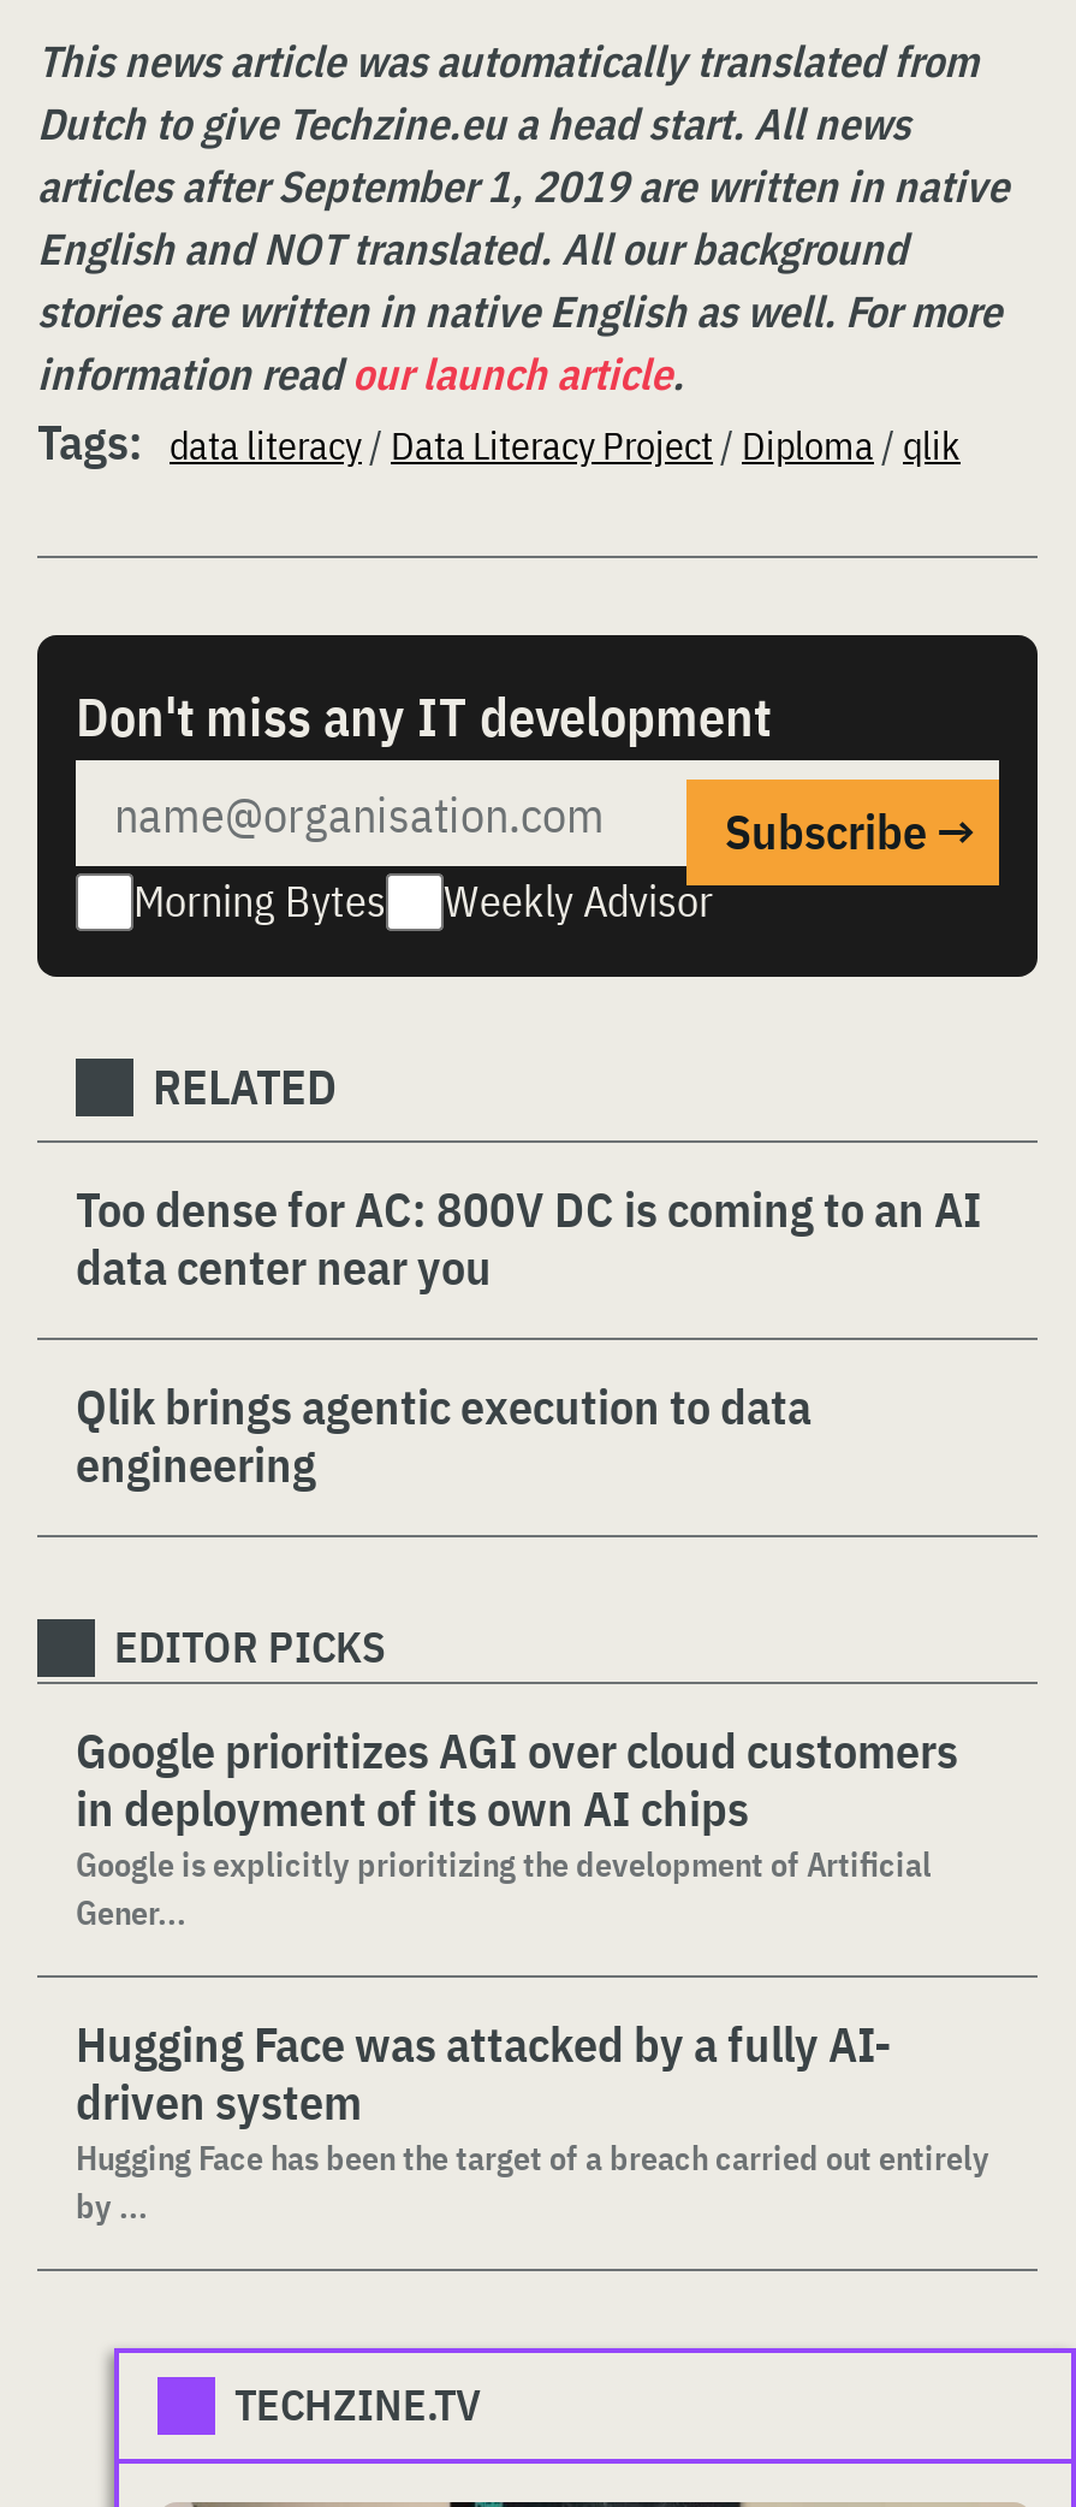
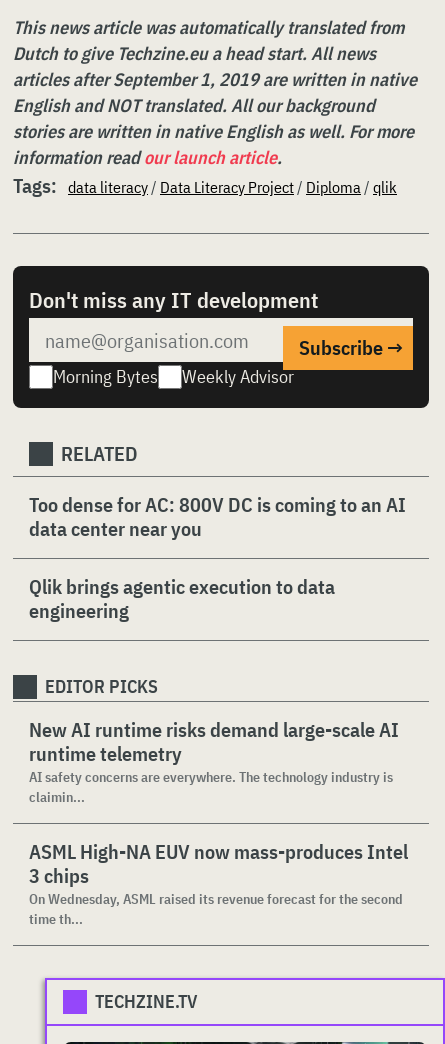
[76,1718,958,1934] Google prioritizes AGI over cloud customers | in deployment of its own AI chips | Google is explicitly prioritizing the development of Artificial | Gener... -> [29,716,399,806] New AI runtime risks demand large-scale AI | runtime telemetry | AI safety concerns are everywhere. The technology industry is | claimin...
[76,2011,989,2228] Hugging Face was attacked by a fully AI- | driven system | Hugging Face has been the target of a breach carried out entirely | by ... -> [29,838,408,928] ASML High-NA EUV now mass-produces Intel | 3 chips | On Wednesday, ASML raised its revenue forecast for the second | time th...

